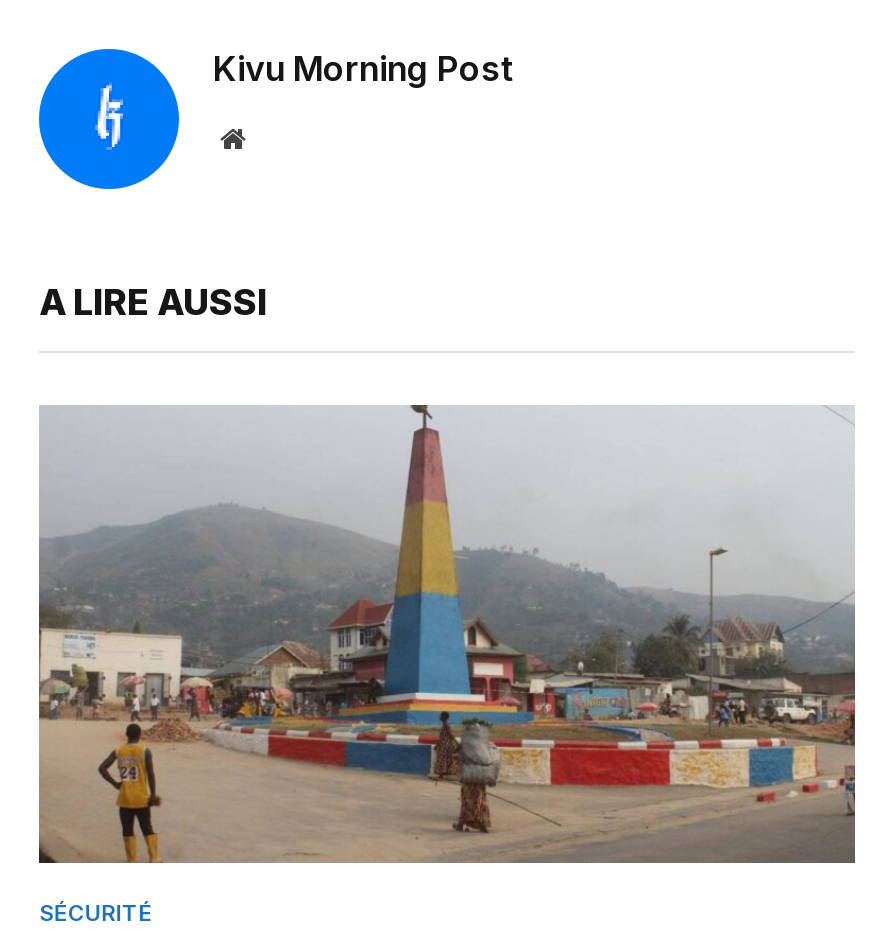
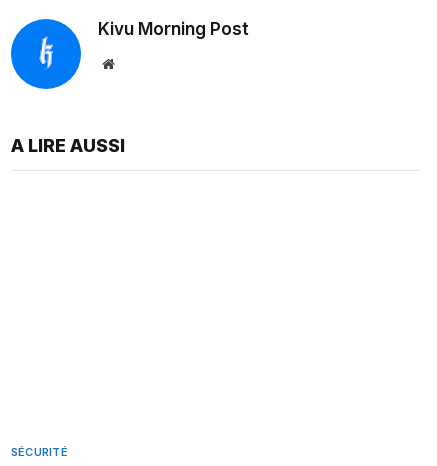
[37,402,857,866] [image] -> none

